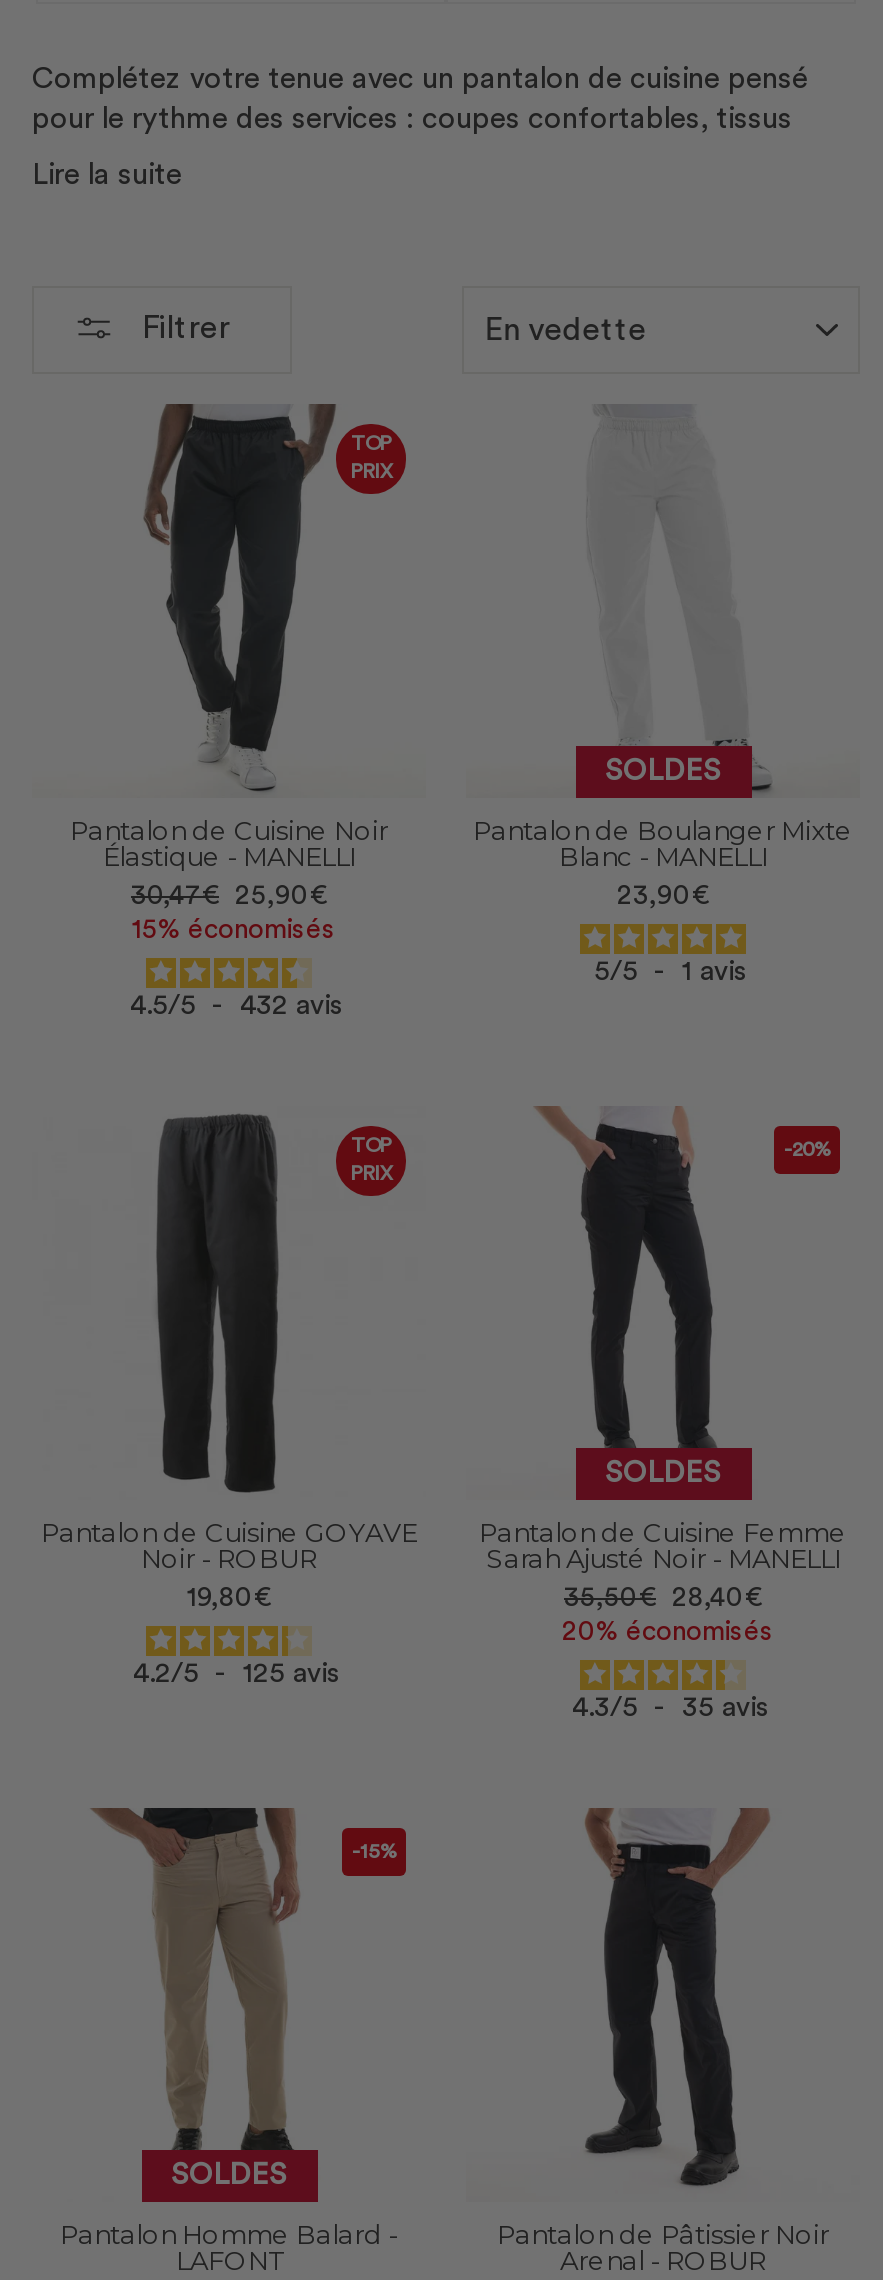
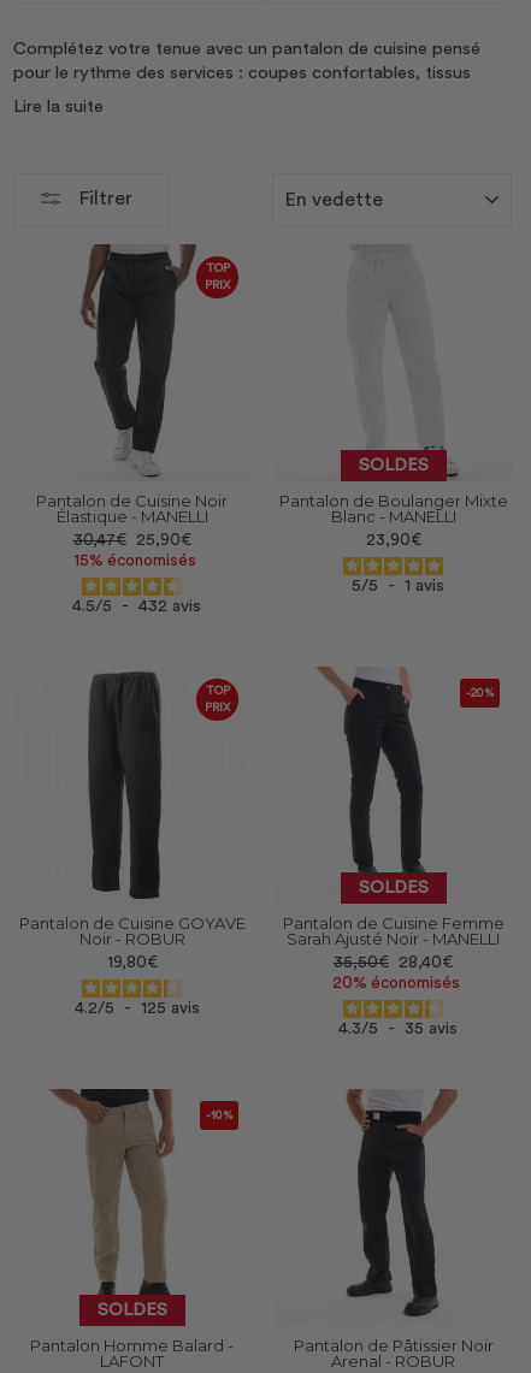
[352,1841,396,1861] -15% -> [206,1109,232,1121] -10%

